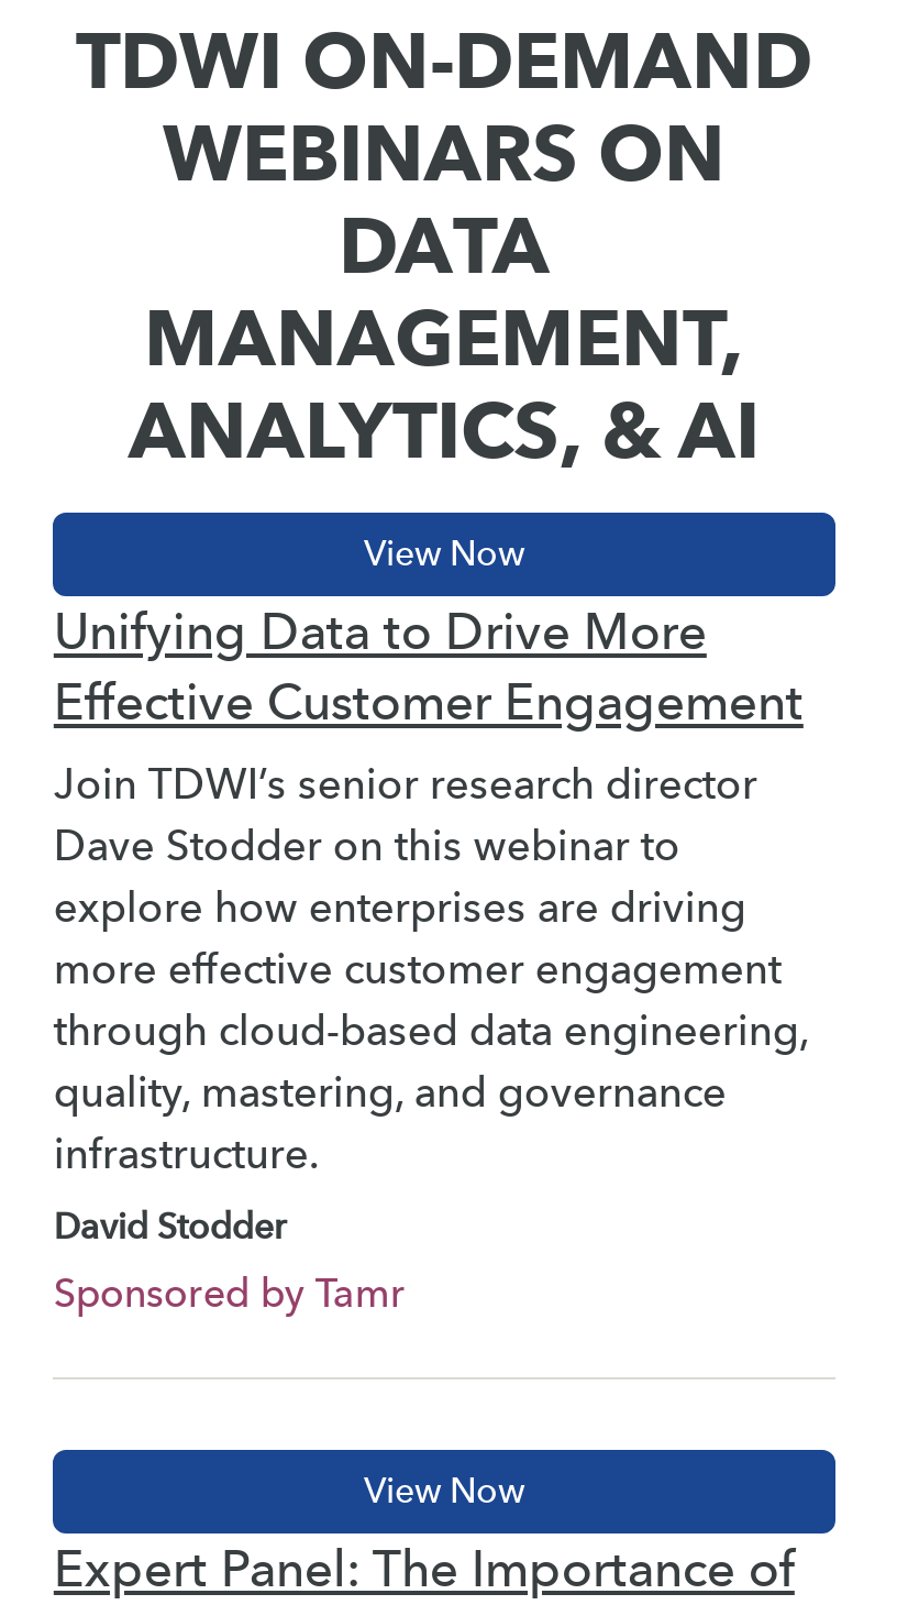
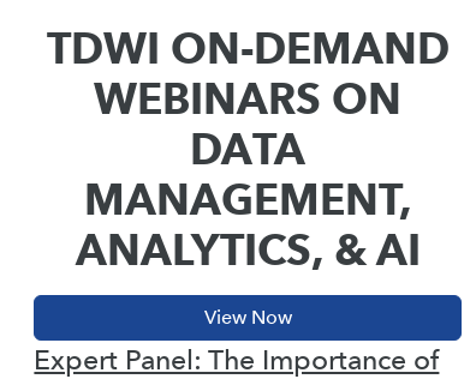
[54,600,808,1318] Unifying Data to Drive More | Effective Customer Engagement | Join TDWI’s senior research director | Dave Stodder on this webinar to | explore how enterprises are driving | more effective customer engagement | through cloud-based data engineering, | quality, mastering, and governance | infrastructure. | David Stodder | Sponsored by Tamr -> none

